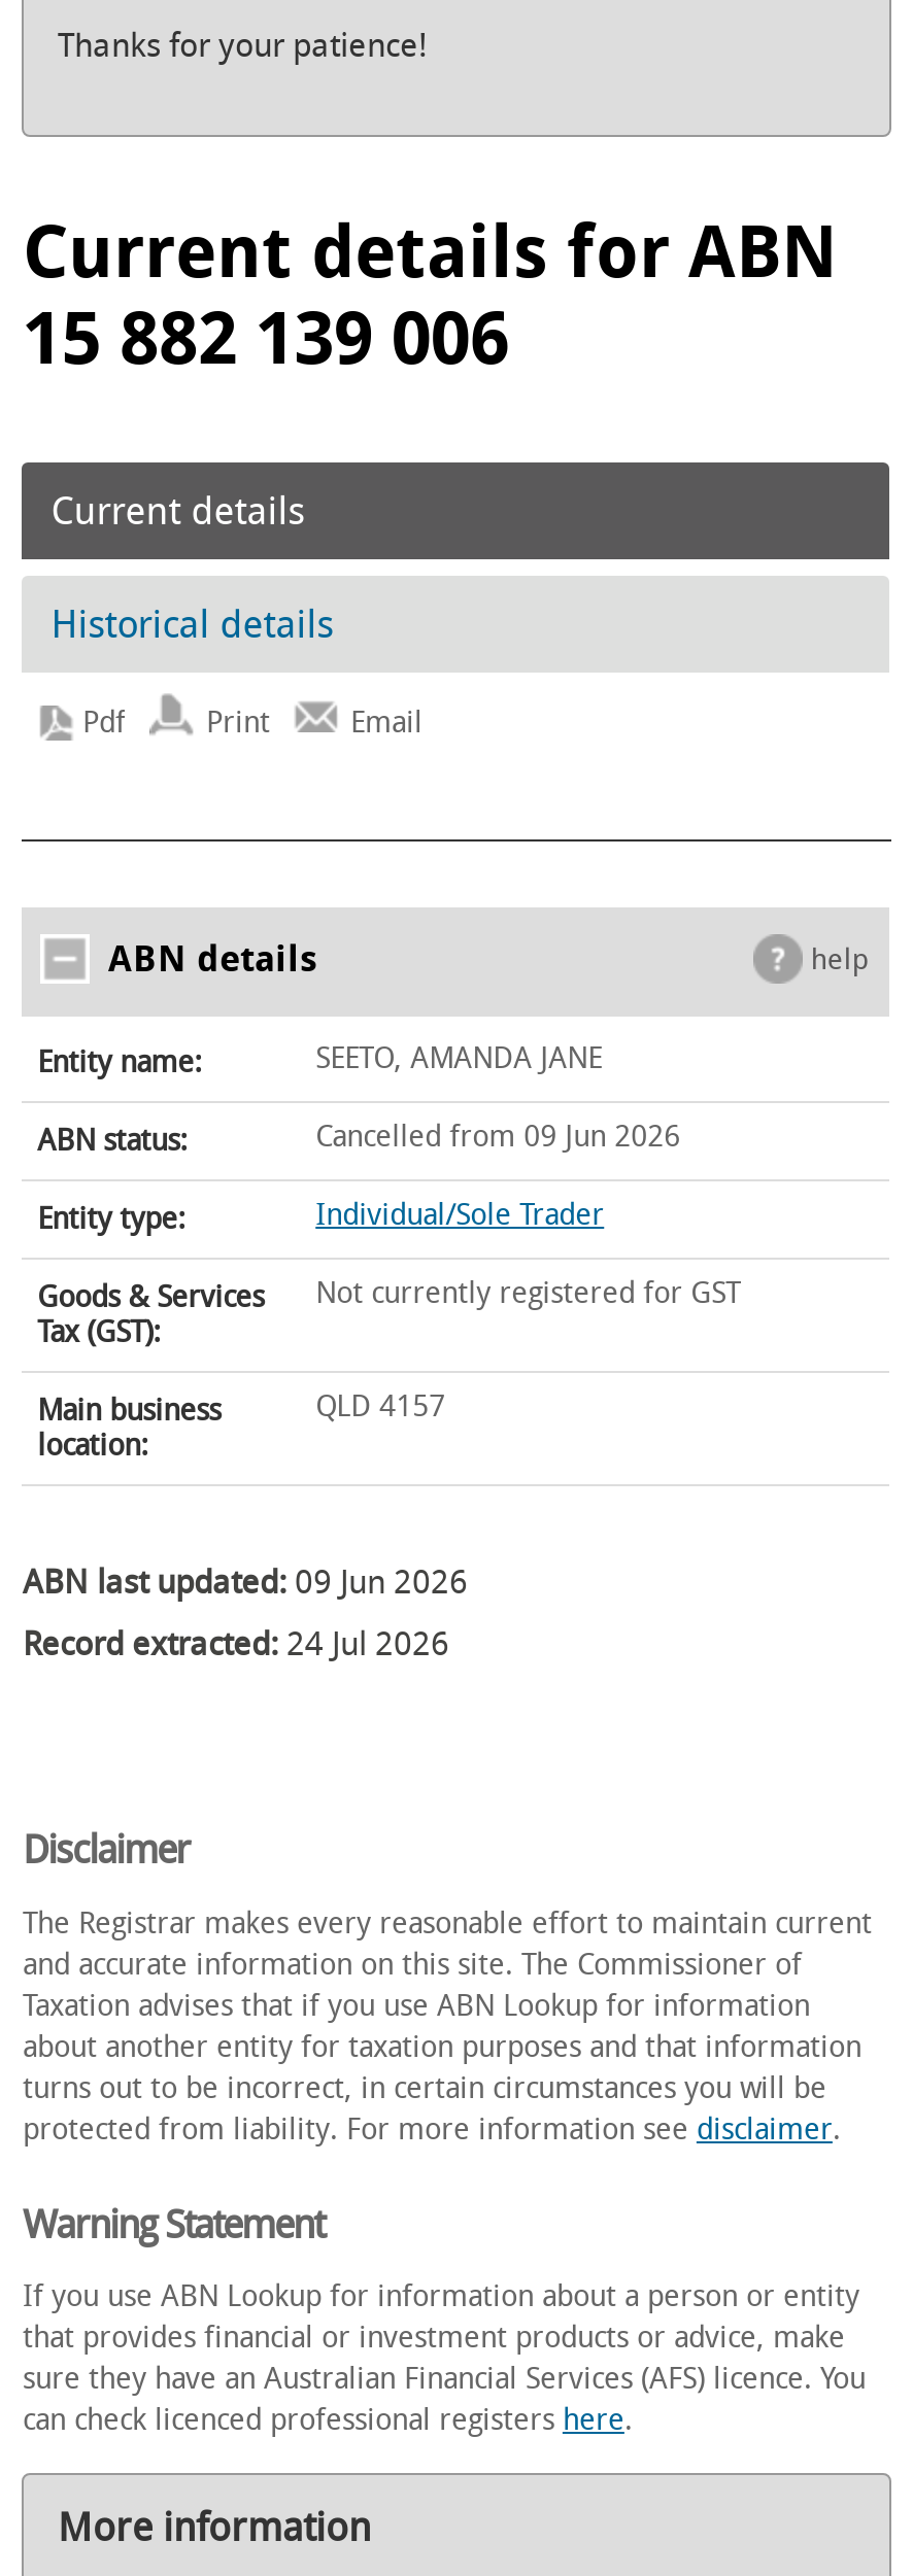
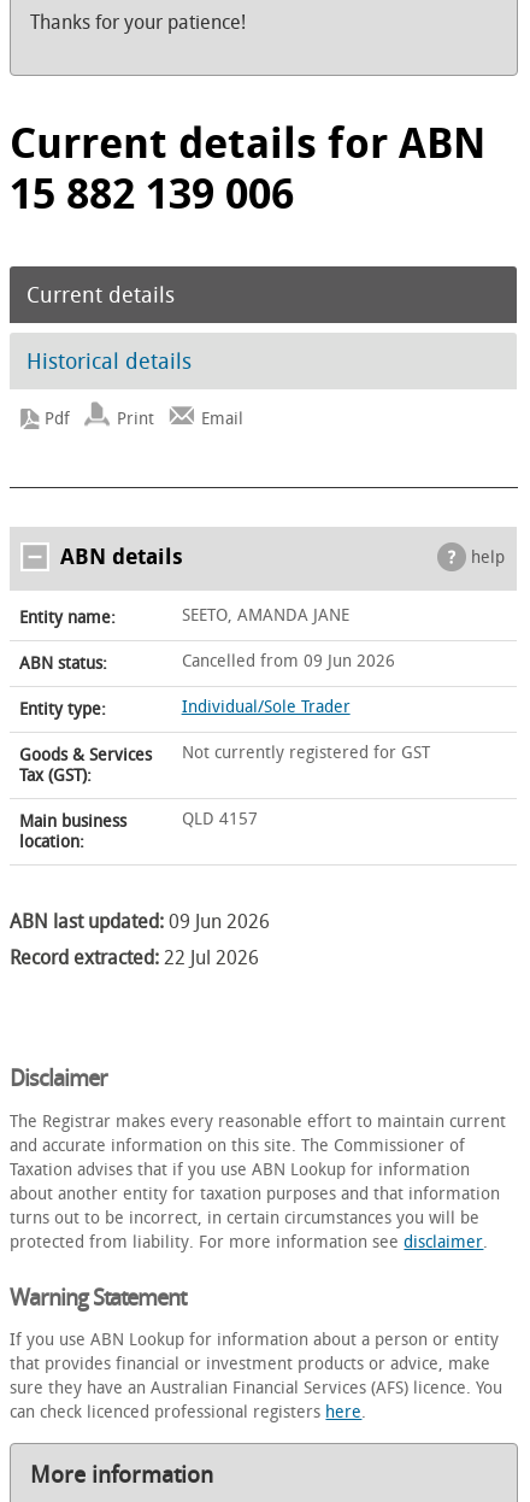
[22,1624,449,1663] Record extracted: 24 Jul 2026 -> [10,946,259,969] Record extracted: 22 Jul 2026

